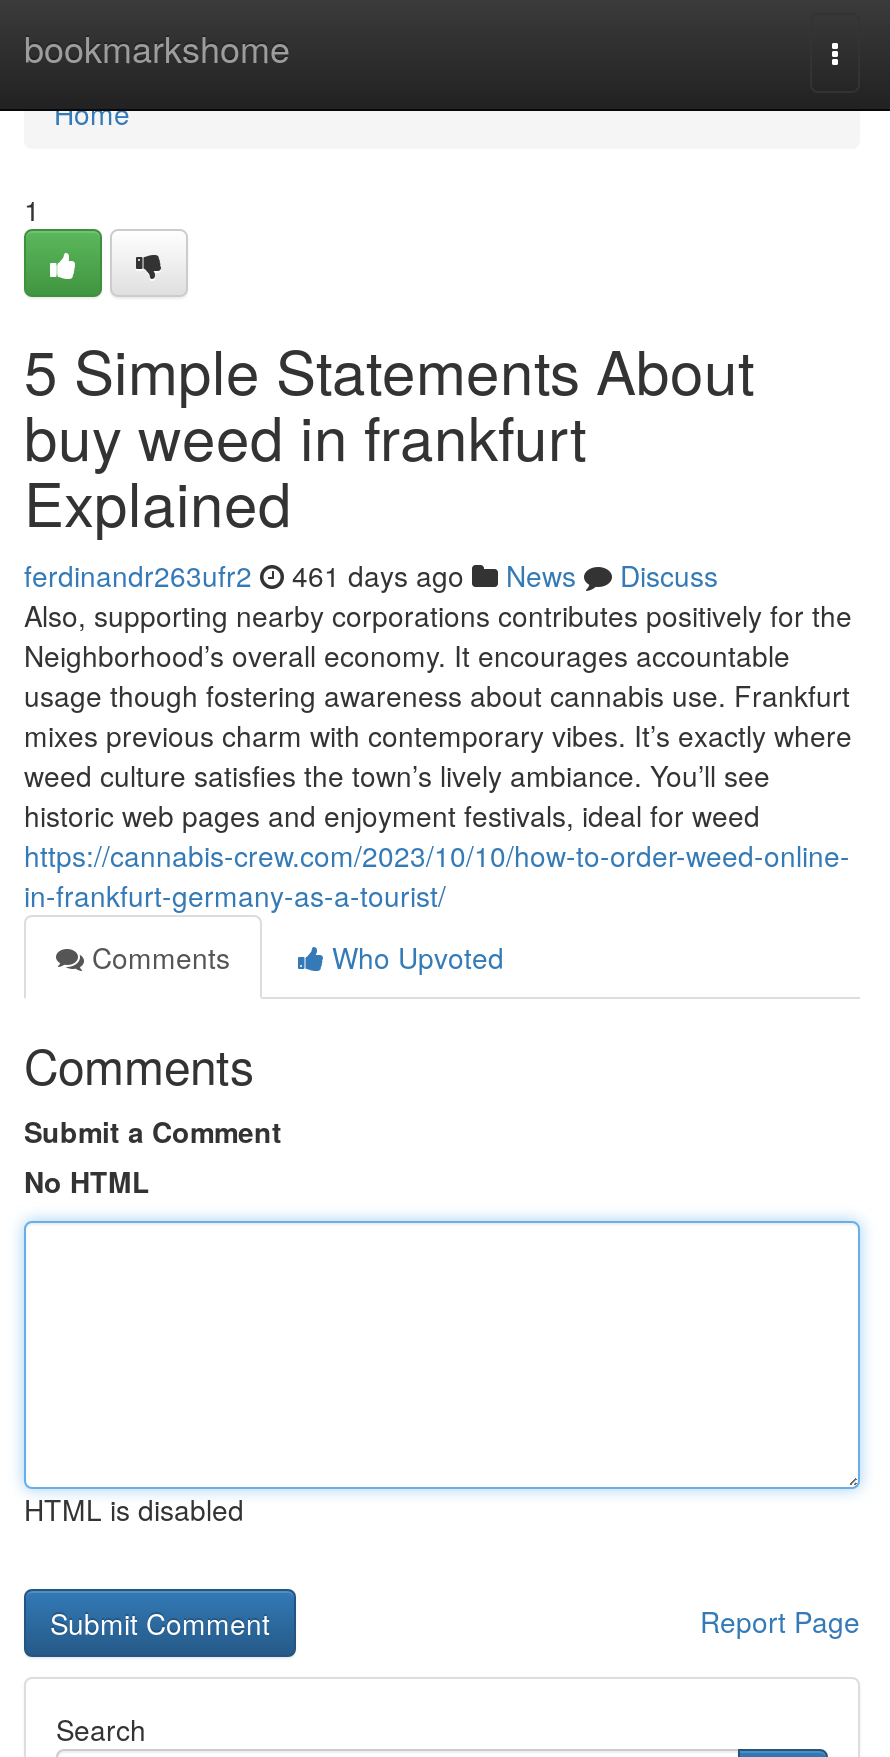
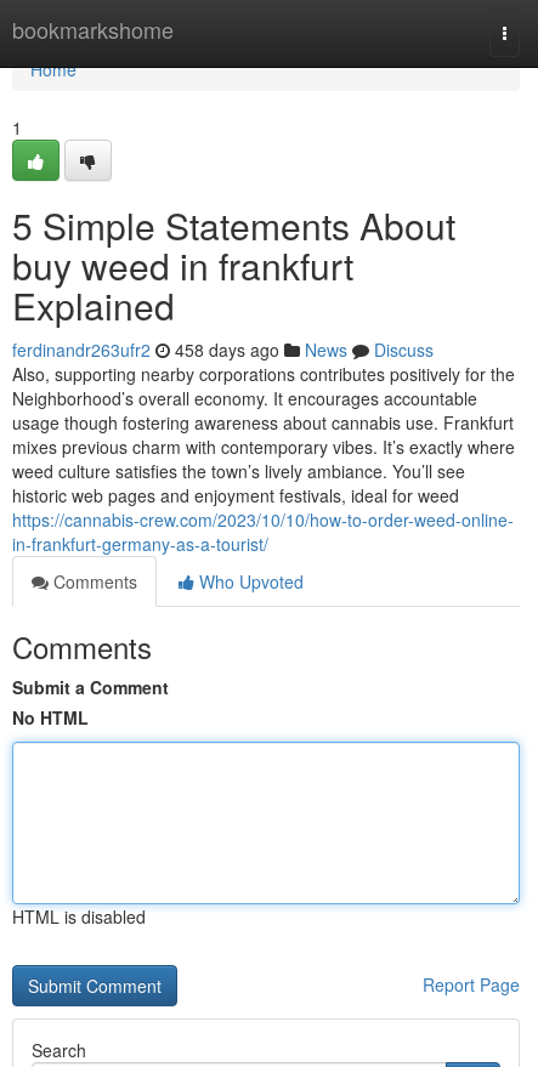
[24,555,718,595] ferdinandr263ufr2 461 days ago News Discuss -> [12,337,434,362] ferdinandr263ufr2 458 days ago News Discuss

